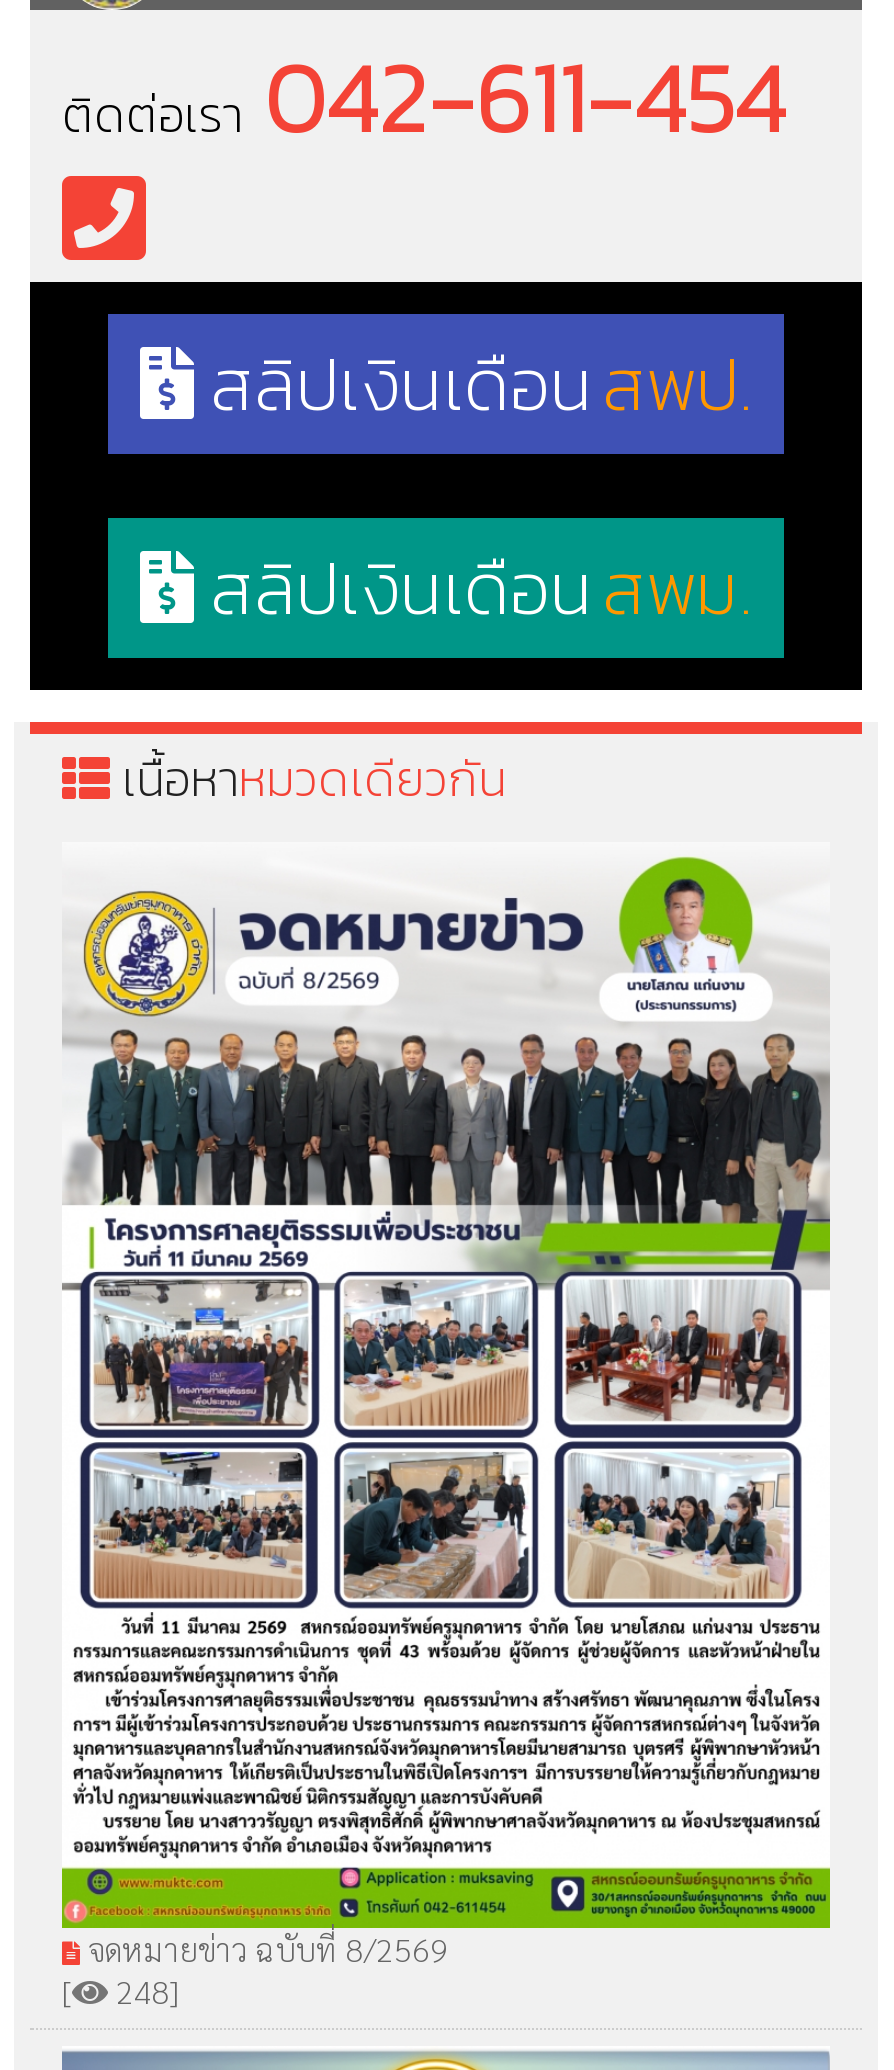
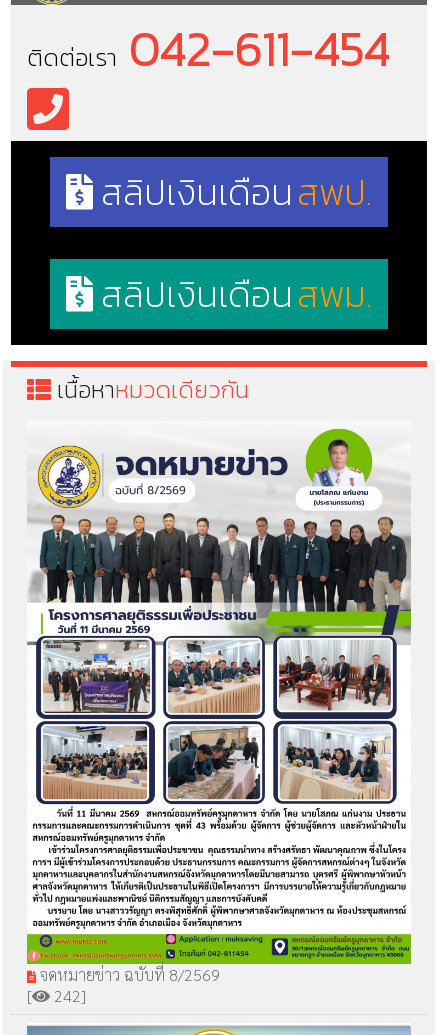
[108,1971,180,2013] 248] -> [50,985,86,1006] 242]

